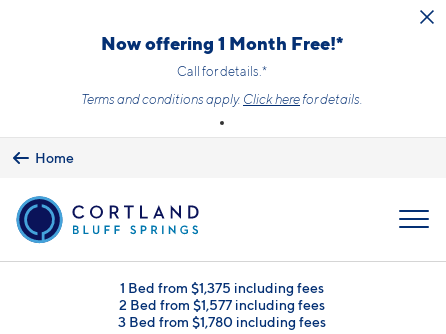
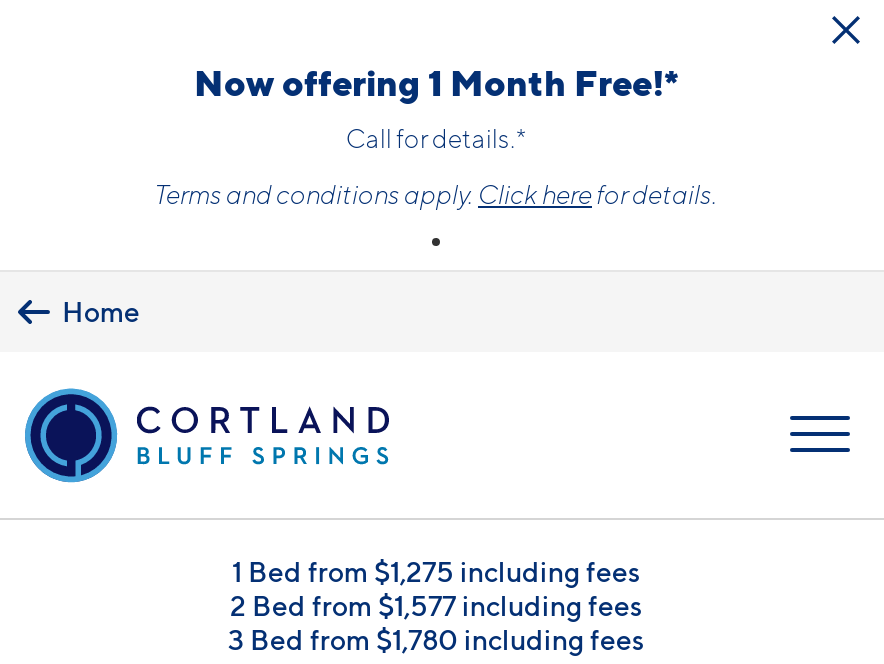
[120,279,324,296] 1 Bed from $1,375 including fees -> [232,553,640,587] 1 Bed from $1,275 including fees

